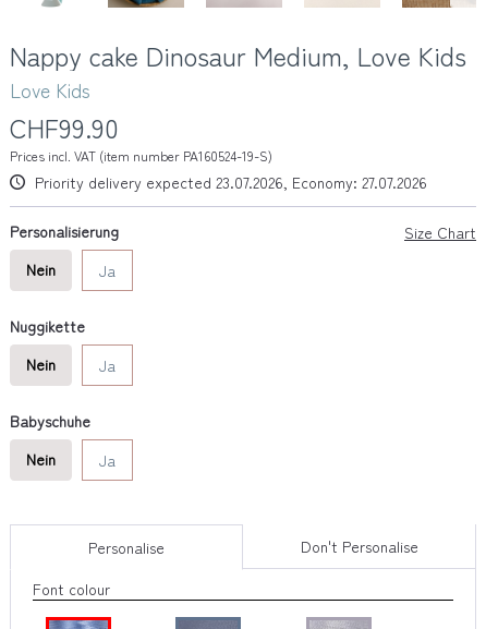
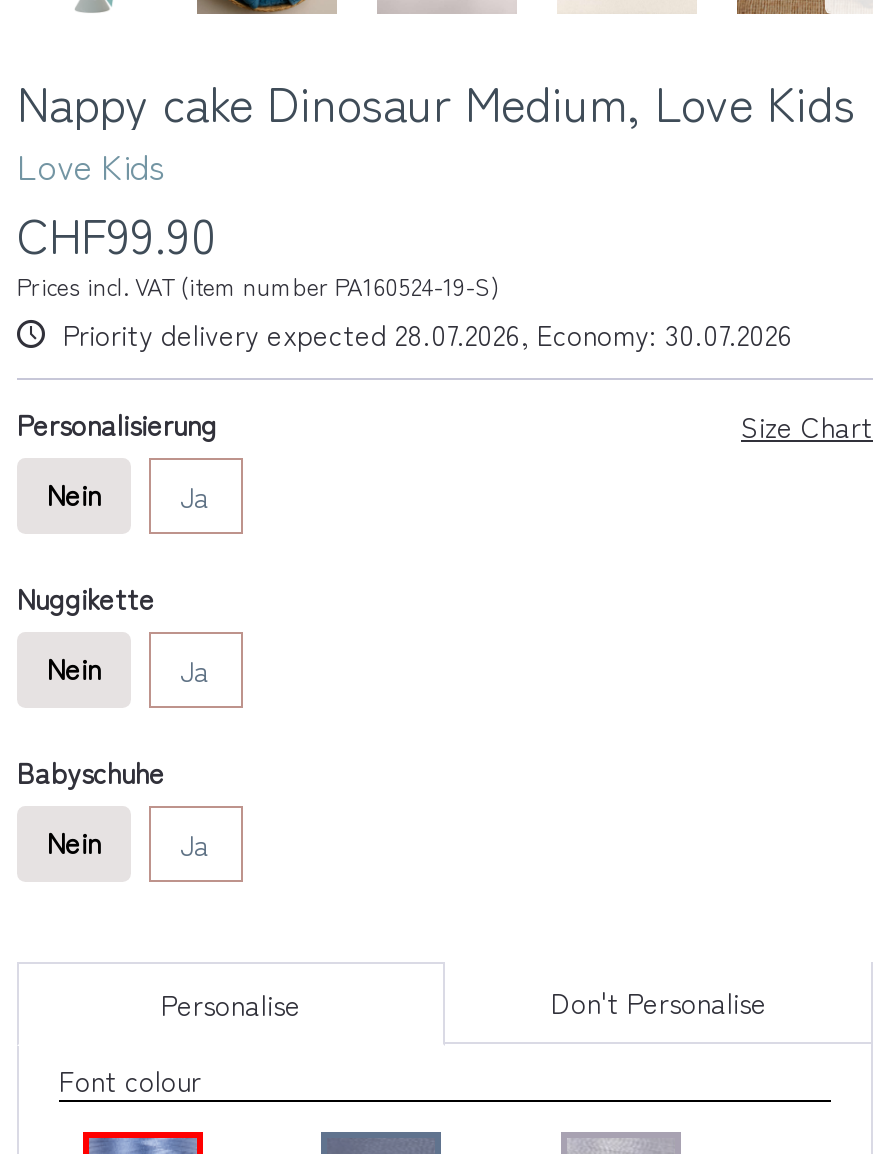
[31,171,427,193] Priority delivery expected 23.07.2026, Economy: 27.07.2026 -> [55,314,793,354] Priority delivery expected 28.07.2026, Economy: 30.07.2026

